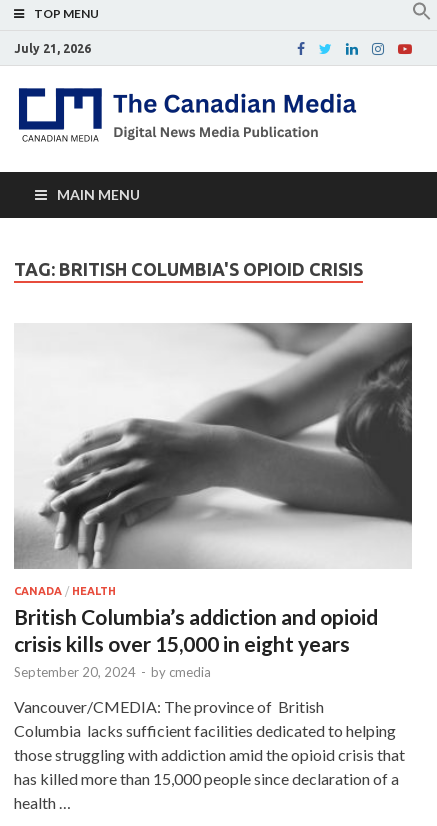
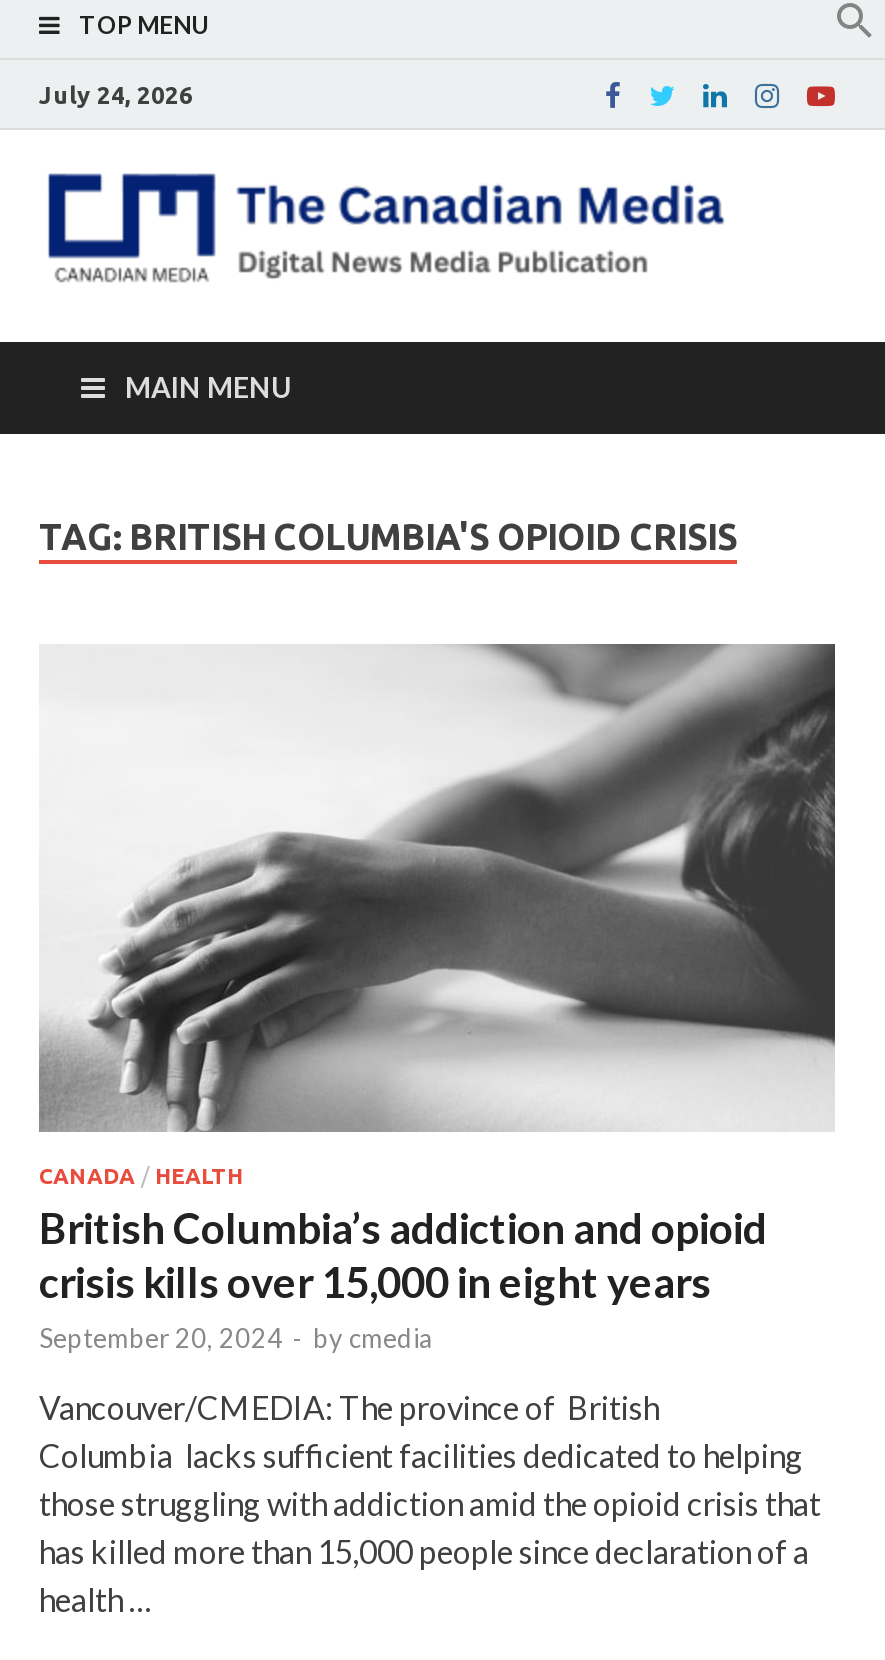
[14,41,91,54] July 21, 2026 -> [39,81,193,107] July 24, 2026

